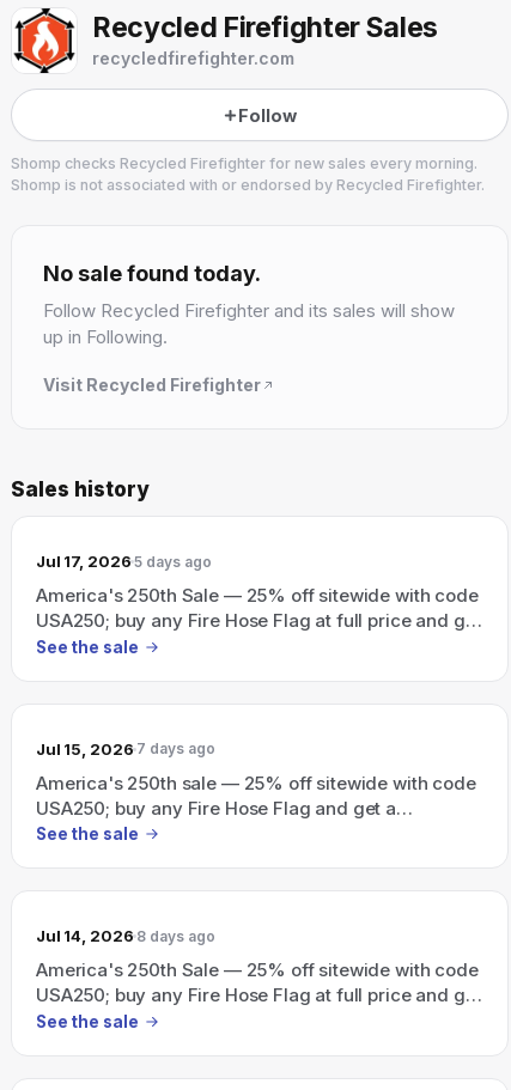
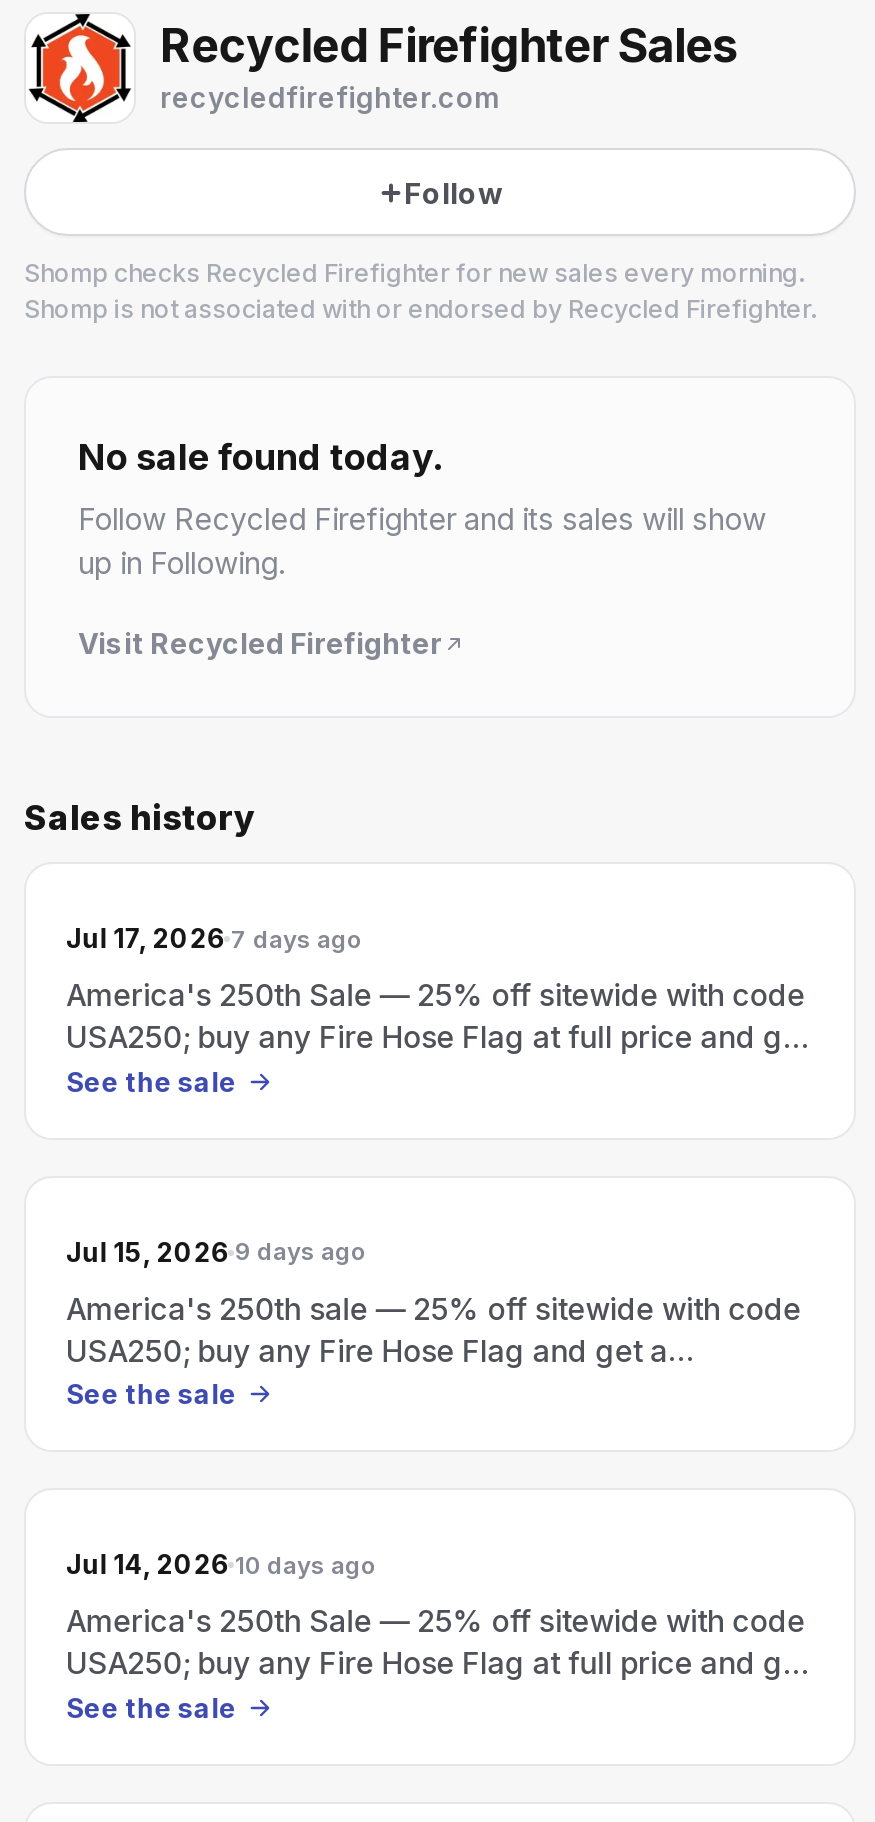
[36,552,212,571] Jul 17, 2026 5 days ago -> [66,922,363,954] Jul 17, 2026 7 days ago
[36,739,216,758] Jul 15, 2026 7 days ago -> [66,1235,367,1267] Jul 15, 2026 9 days ago
[36,926,216,945] Jul 14, 2026 8 days ago -> [66,1548,377,1580] Jul 14, 2026 10 days ago

